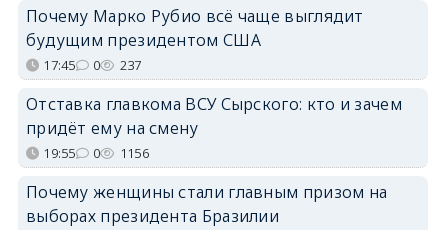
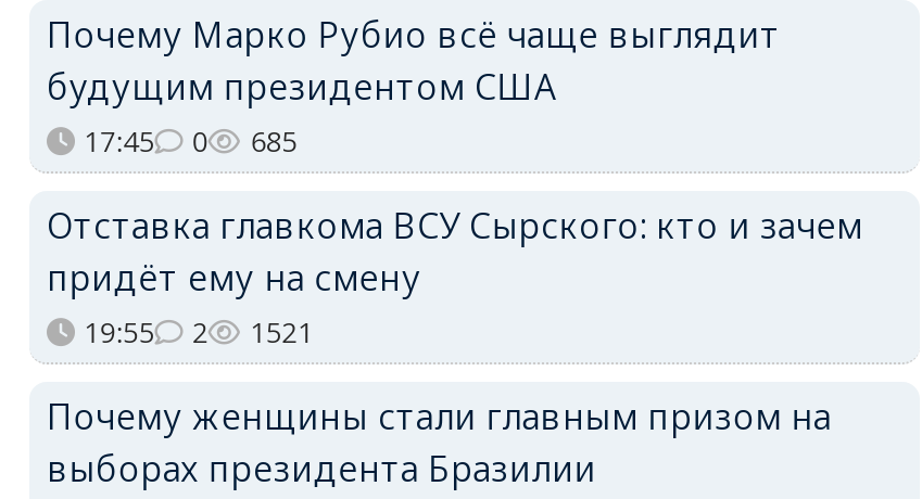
[43,56,142,74] 17:45 0 237 -> [84,121,298,160] 17:45 0 685
[93,144,100,162] 0 -> [192,312,208,351] 2
[120,144,149,162] 1156 -> [250,312,314,351] 1521

